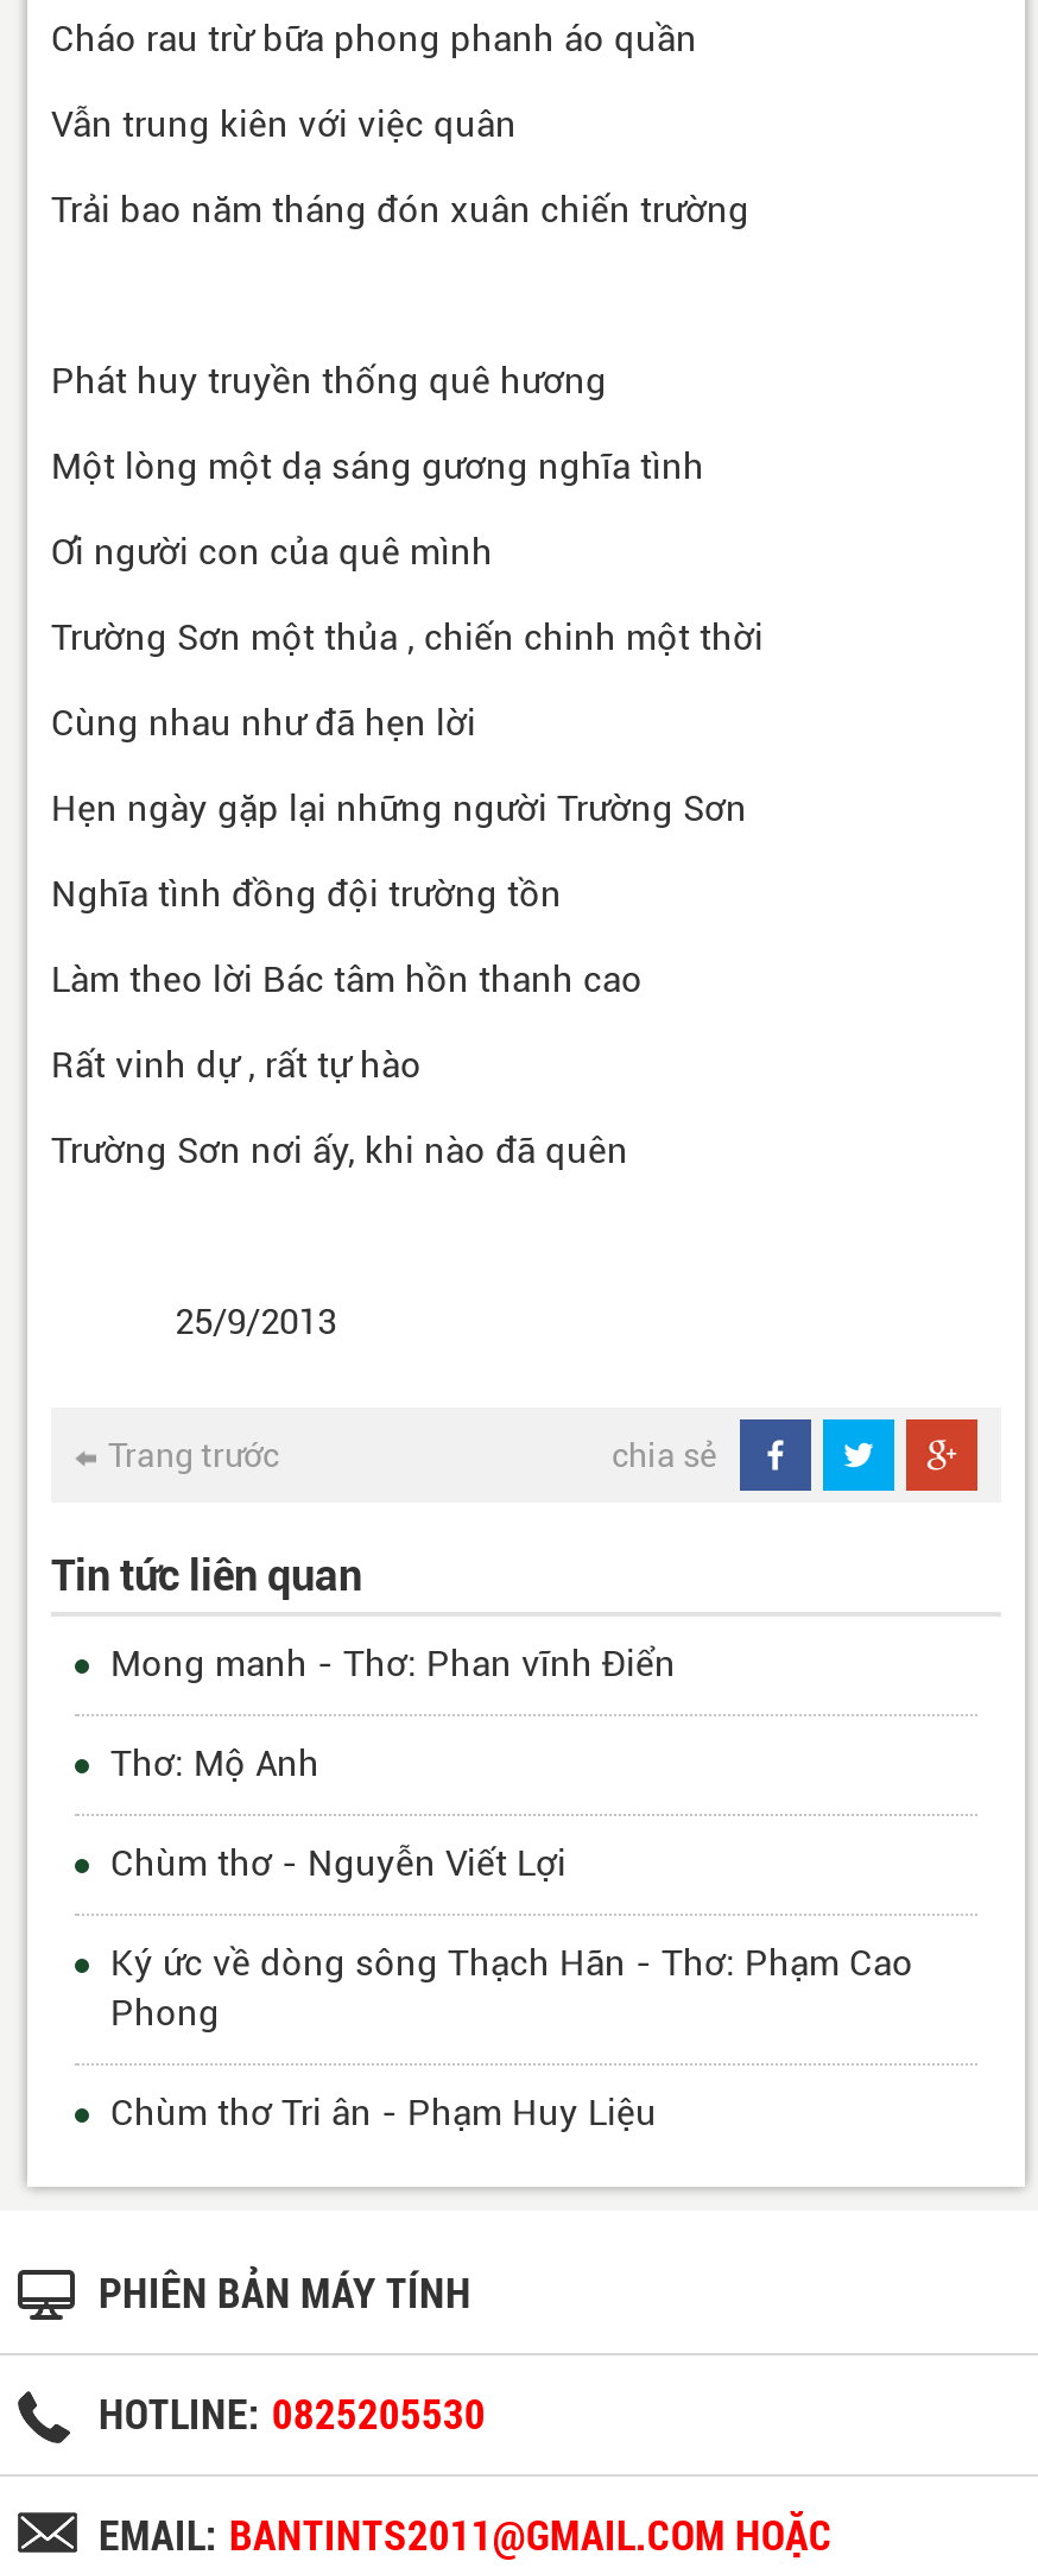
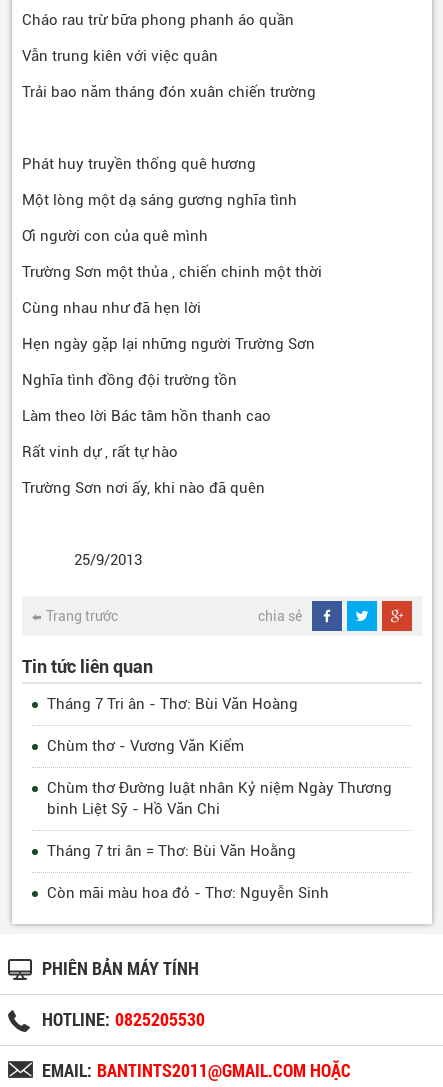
[110,1644,676,1686] Mong manh - Thơ: Phan vĩnh Điển -> [47,695,298,713] Tháng 7 Tri ân - Thơ: Bùi Văn Hoàng
[110,1743,319,1786] Thơ: Mộ Anh -> [47,737,244,755] Chùm thơ - Vương Văn Kiểm
[110,1843,567,1886] Chùm thơ - Nguyễn Viết Lợi -> [47,779,392,818] Chùm thơ Đường luật nhân Kỷ niệm Ngày Thương | binh Liệt Sỹ - Hồ Văn Chi
[110,1943,913,2036] Ký ức về dòng sông Thạch Hãn - Thơ: Phạm Cao | Phong -> [47,842,296,860] Tháng 7 tri ân = Thơ: Bùi Văn Hoằng
[110,2093,657,2135] Chùm thơ Tri ân - Phạm Huy Liệu -> [47,884,329,902] Còn mãi màu hoa đỏ - Thơ: Nguyễn Sinh

